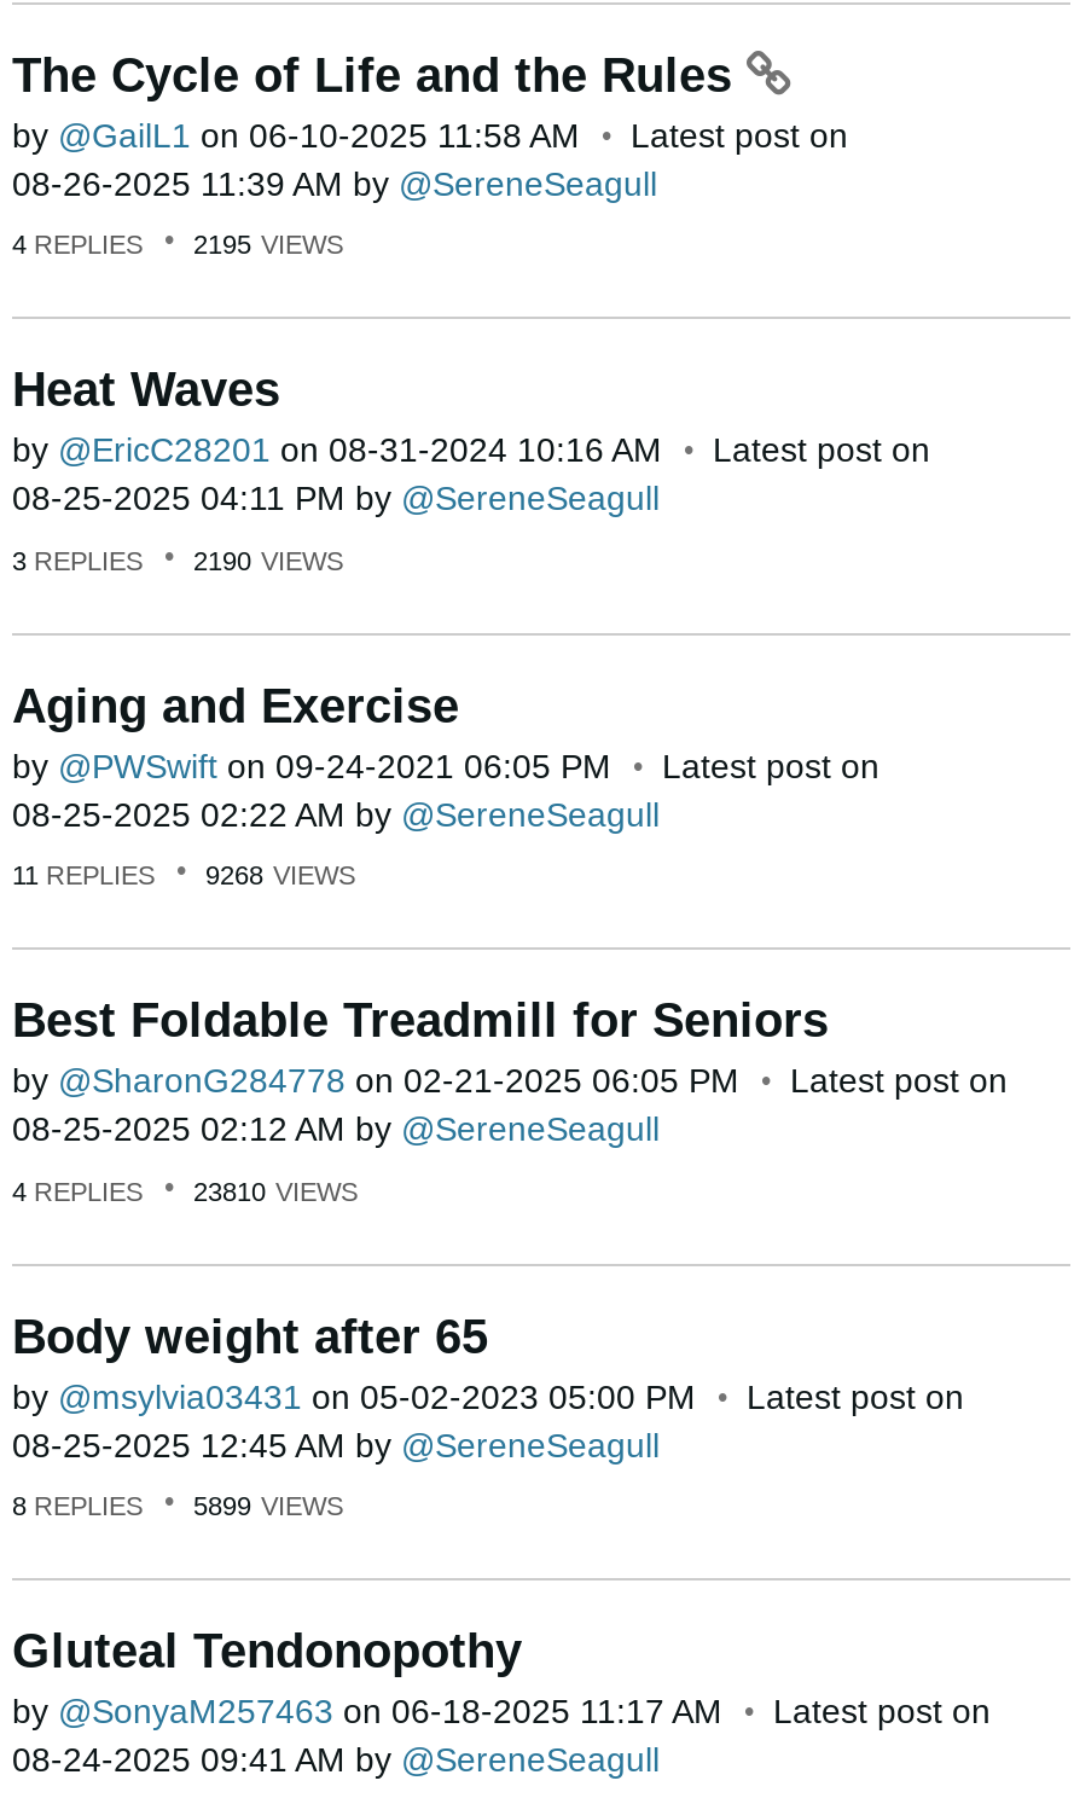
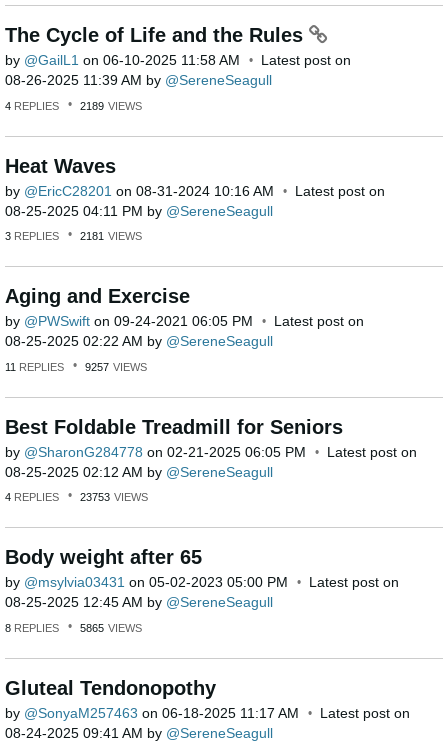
[12,230,343,259] 4 REPLIES 2195 VIEWS -> [5,100,142,112] 4 REPLIES 2189 VIEWS
[12,545,343,574] 3 REPLIES 2190 VIEWS -> [5,230,142,242] 3 REPLIES 2181 VIEWS
[12,861,355,890] 11 REPLIES 9268 VIEWS -> [5,361,147,373] 11 REPLIES 9257 VIEWS
[12,1176,358,1205] 4 REPLIES 23810 VIEWS -> [5,491,148,503] 4 REPLIES 23753 VIEWS
[12,1492,343,1521] 8 REPLIES 5899 VIEWS -> [5,622,142,634] 8 REPLIES 5865 VIEWS

